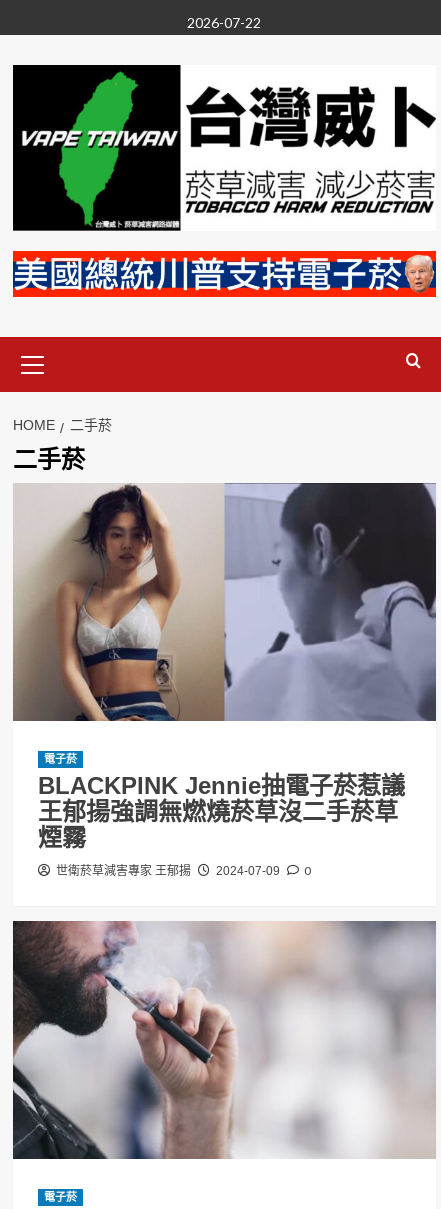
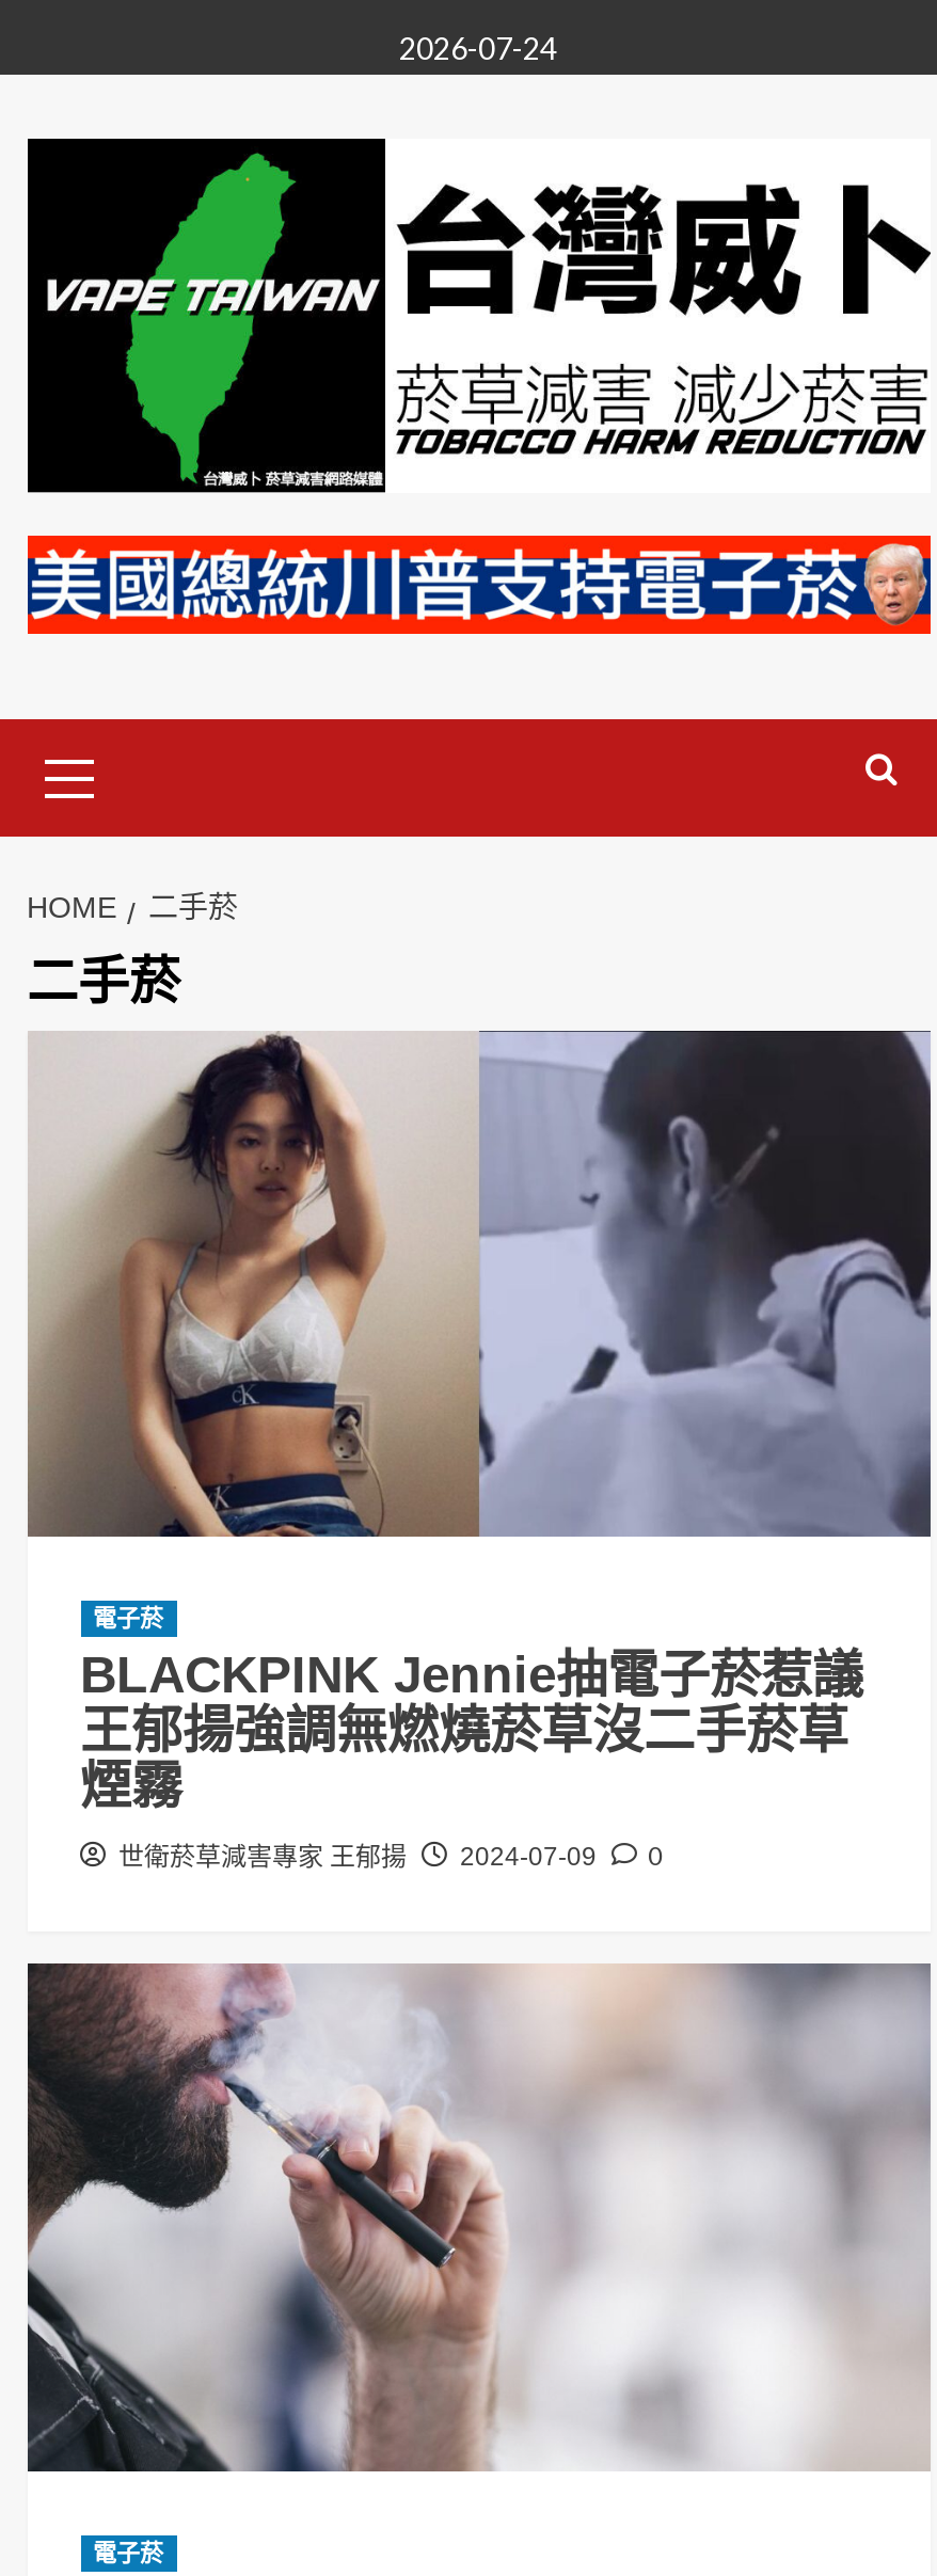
[187,14,261,31] 2026-07-22 -> [399,30,557,66] 2026-07-24

